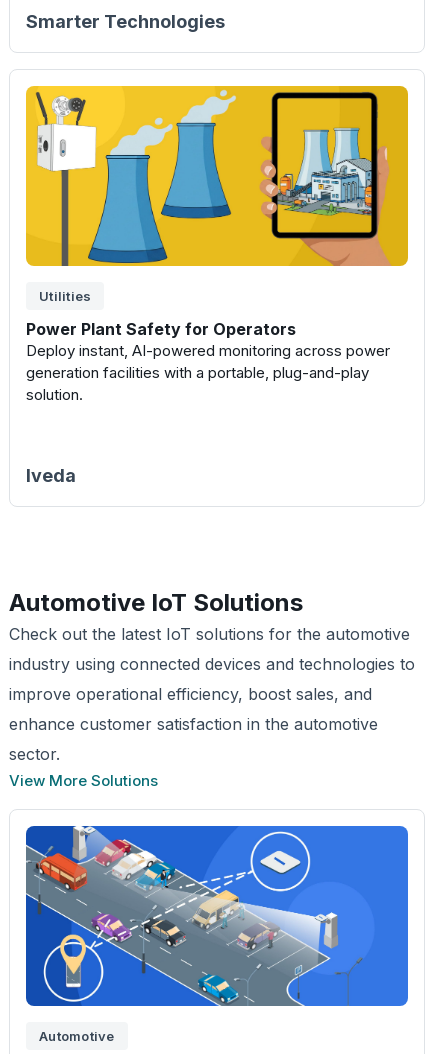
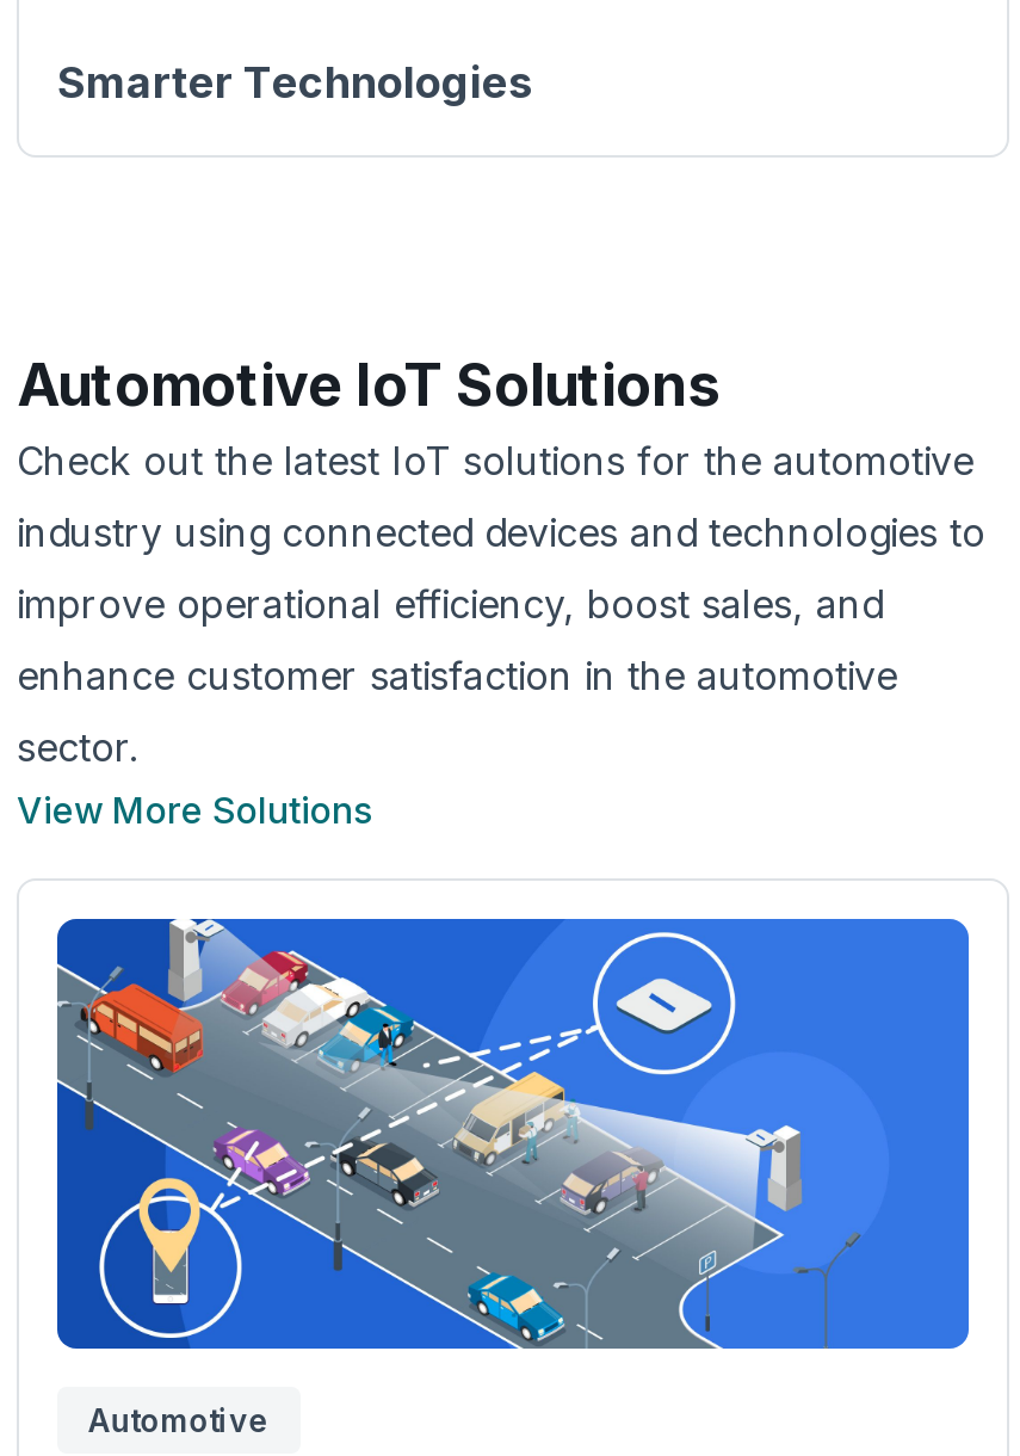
[25,85,409,404] [image] | Utilities | Power Plant Safety for Operators | Deploy instant, AI-powered monitoring across power | generation facilities with a portable, plug-and-play | solution. -> none
[26,465,76,486] Iveda -> none

